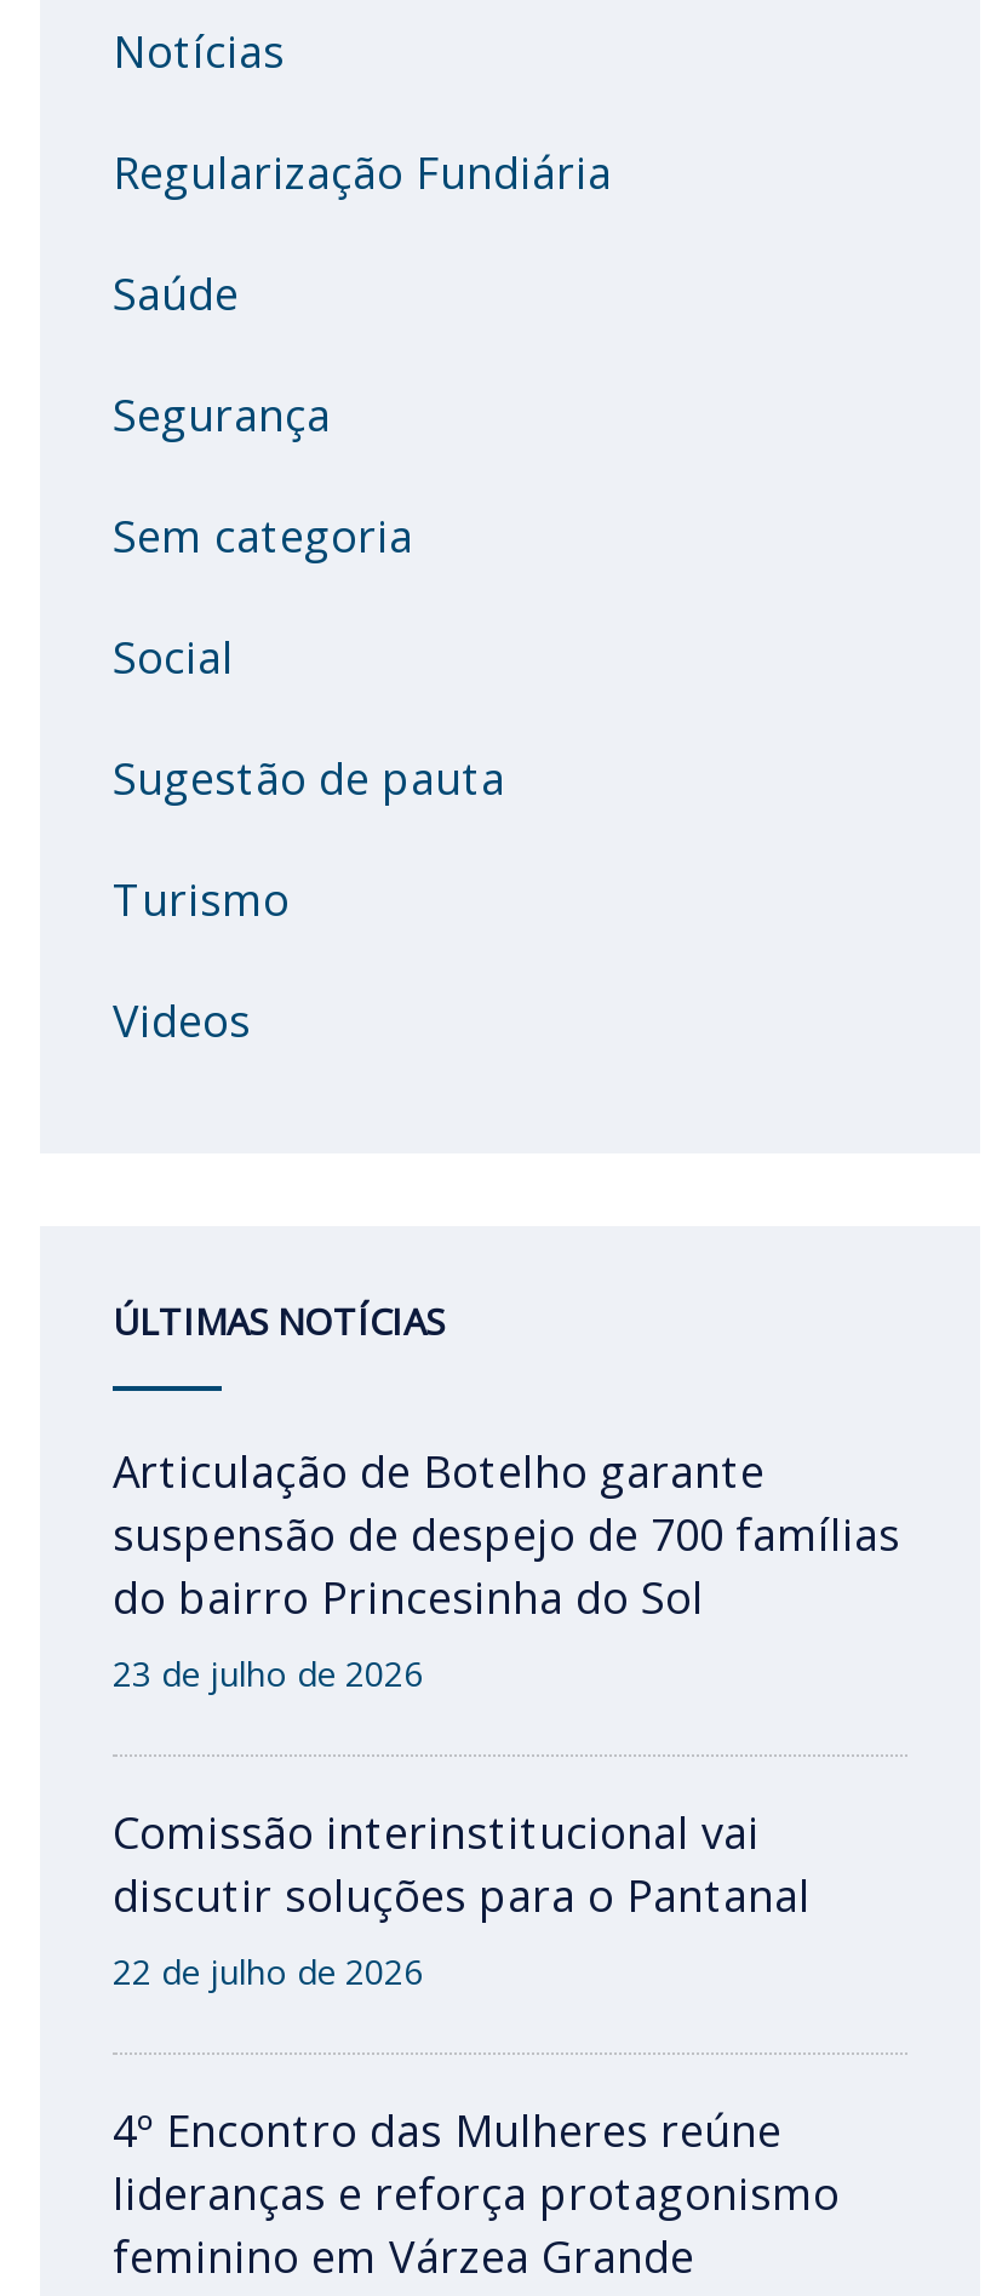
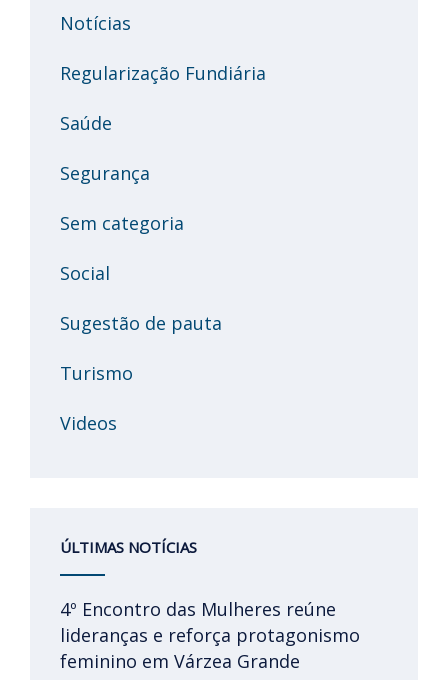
[113,1442,900,1994] Articulação de Botelho garante | suspensão de despejo de 700 famílias | do bairro Princesinha do Sol | 23 de julho de 2026 | Comissão interinstitucional vai | discutir soluções para o Pantanal | 22 de julho de 2026 -> none

